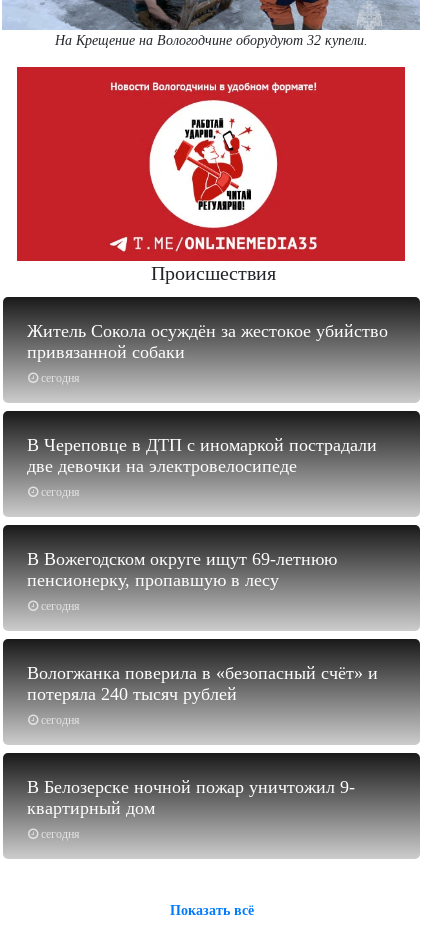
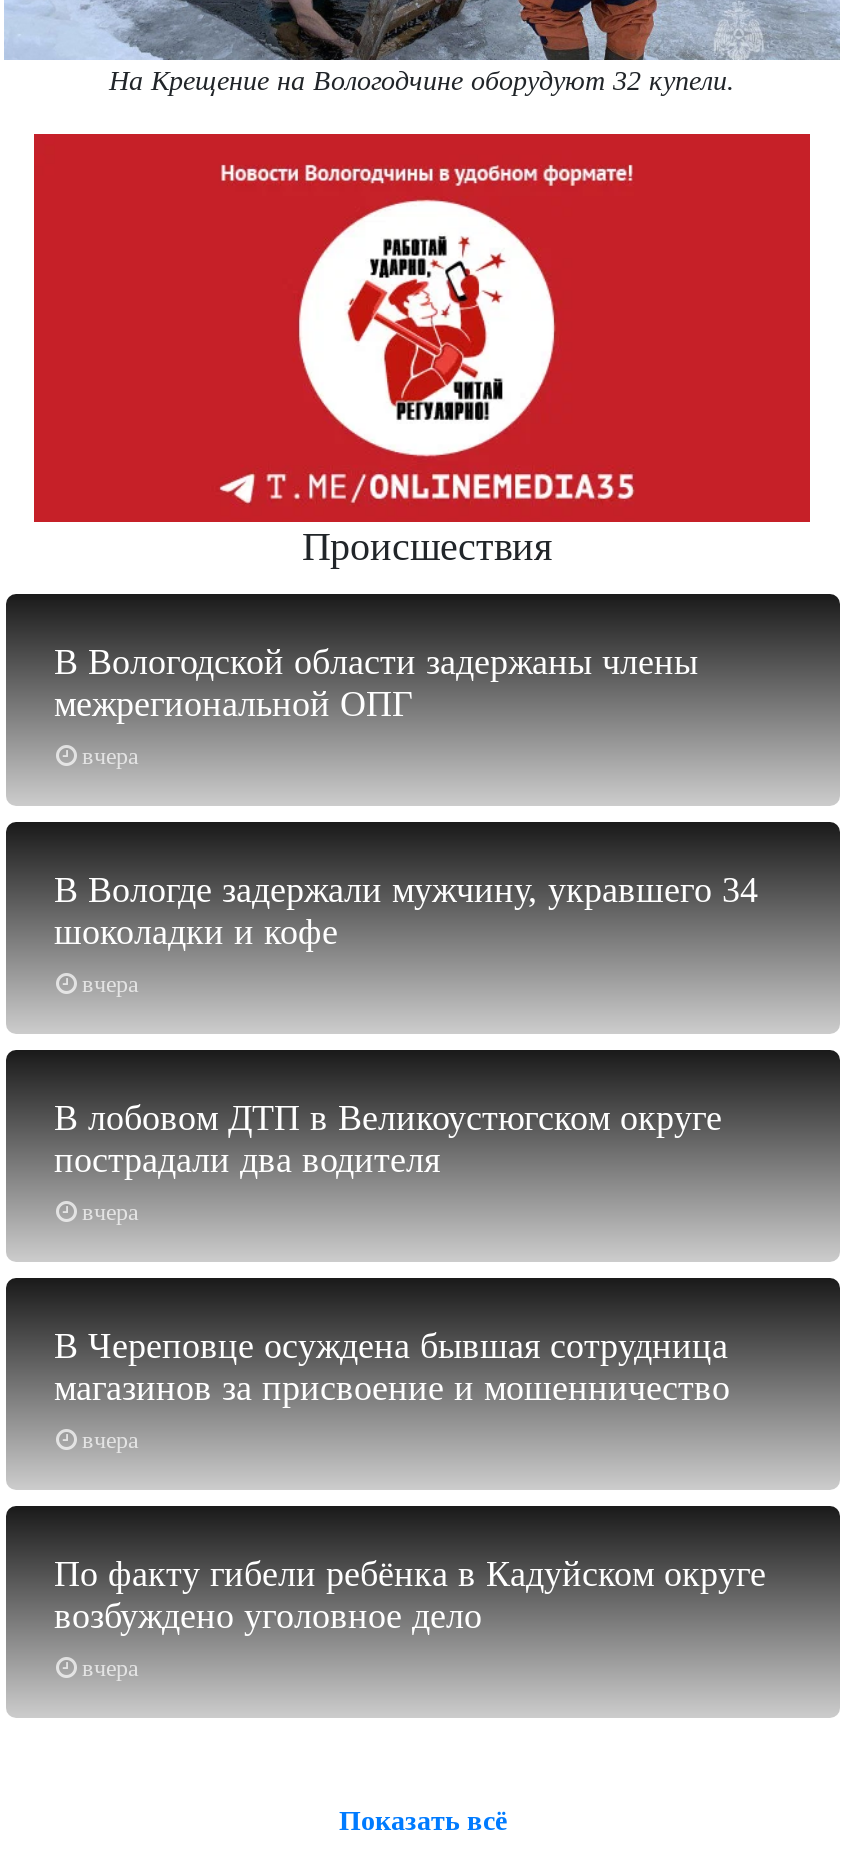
[27,321,388,362] Житель Сокола осуждён за жестокое убийство | привязанной собаки -> [54,642,698,724] В Вологодской области задержаны члены | межрегиональной ОПГ
[41,371,80,385] сегодня -> [82,742,138,770] вчера
[27,435,377,476] В Череповце в ДТП с иномаркой пострадали | две девочки на электровелосипеде -> [54,870,758,952] В Вологде задержали мужчину, укравшего 34 | шоколадки и кофе
[41,485,80,499] сегодня -> [82,970,138,998] вчера
[27,549,337,590] В Вожегодском округе ищут 69-летнюю | пенсионерку, пропавшую в лесу -> [54,1098,722,1180] В лобовом ДТП в Великоустюгском округе | пострадали два водителя
[41,599,80,613] сегодня -> [82,1198,138,1226] вчера
[27,663,378,704] Вологжанка поверила в «безопасный счёт» и | потеряла 240 тысяч рублей -> [54,1326,730,1408] В Череповце осуждена бывшая сотрудница | магазинов за присвоение и мошенничество
[41,713,80,727] сегодня -> [82,1426,138,1454] вчера
[27,777,355,818] В Белозерске ночной пожар уничтожил 9- | квартирный дом -> [54,1554,766,1636] По факту гибели ребёнка в Кадуйском округе | возбуждено уголовное дело
[41,827,80,841] сегодня -> [82,1654,138,1682] вчера

